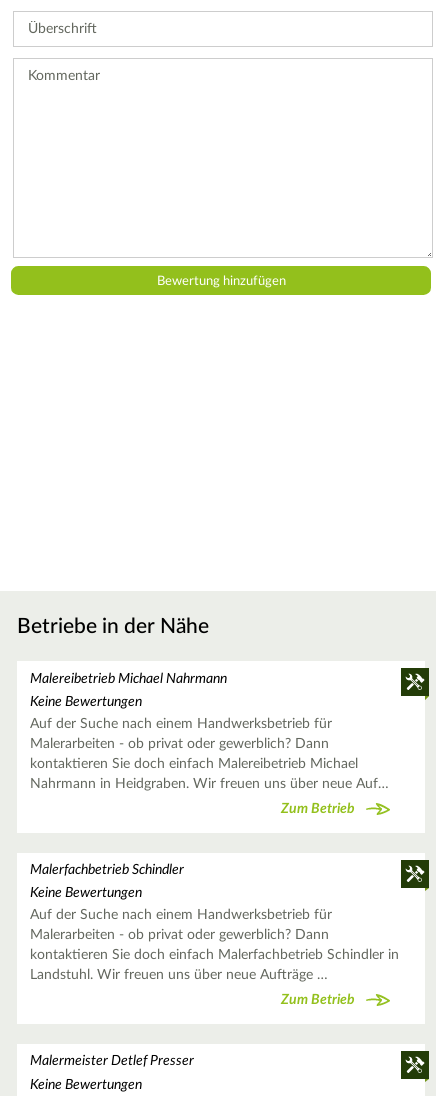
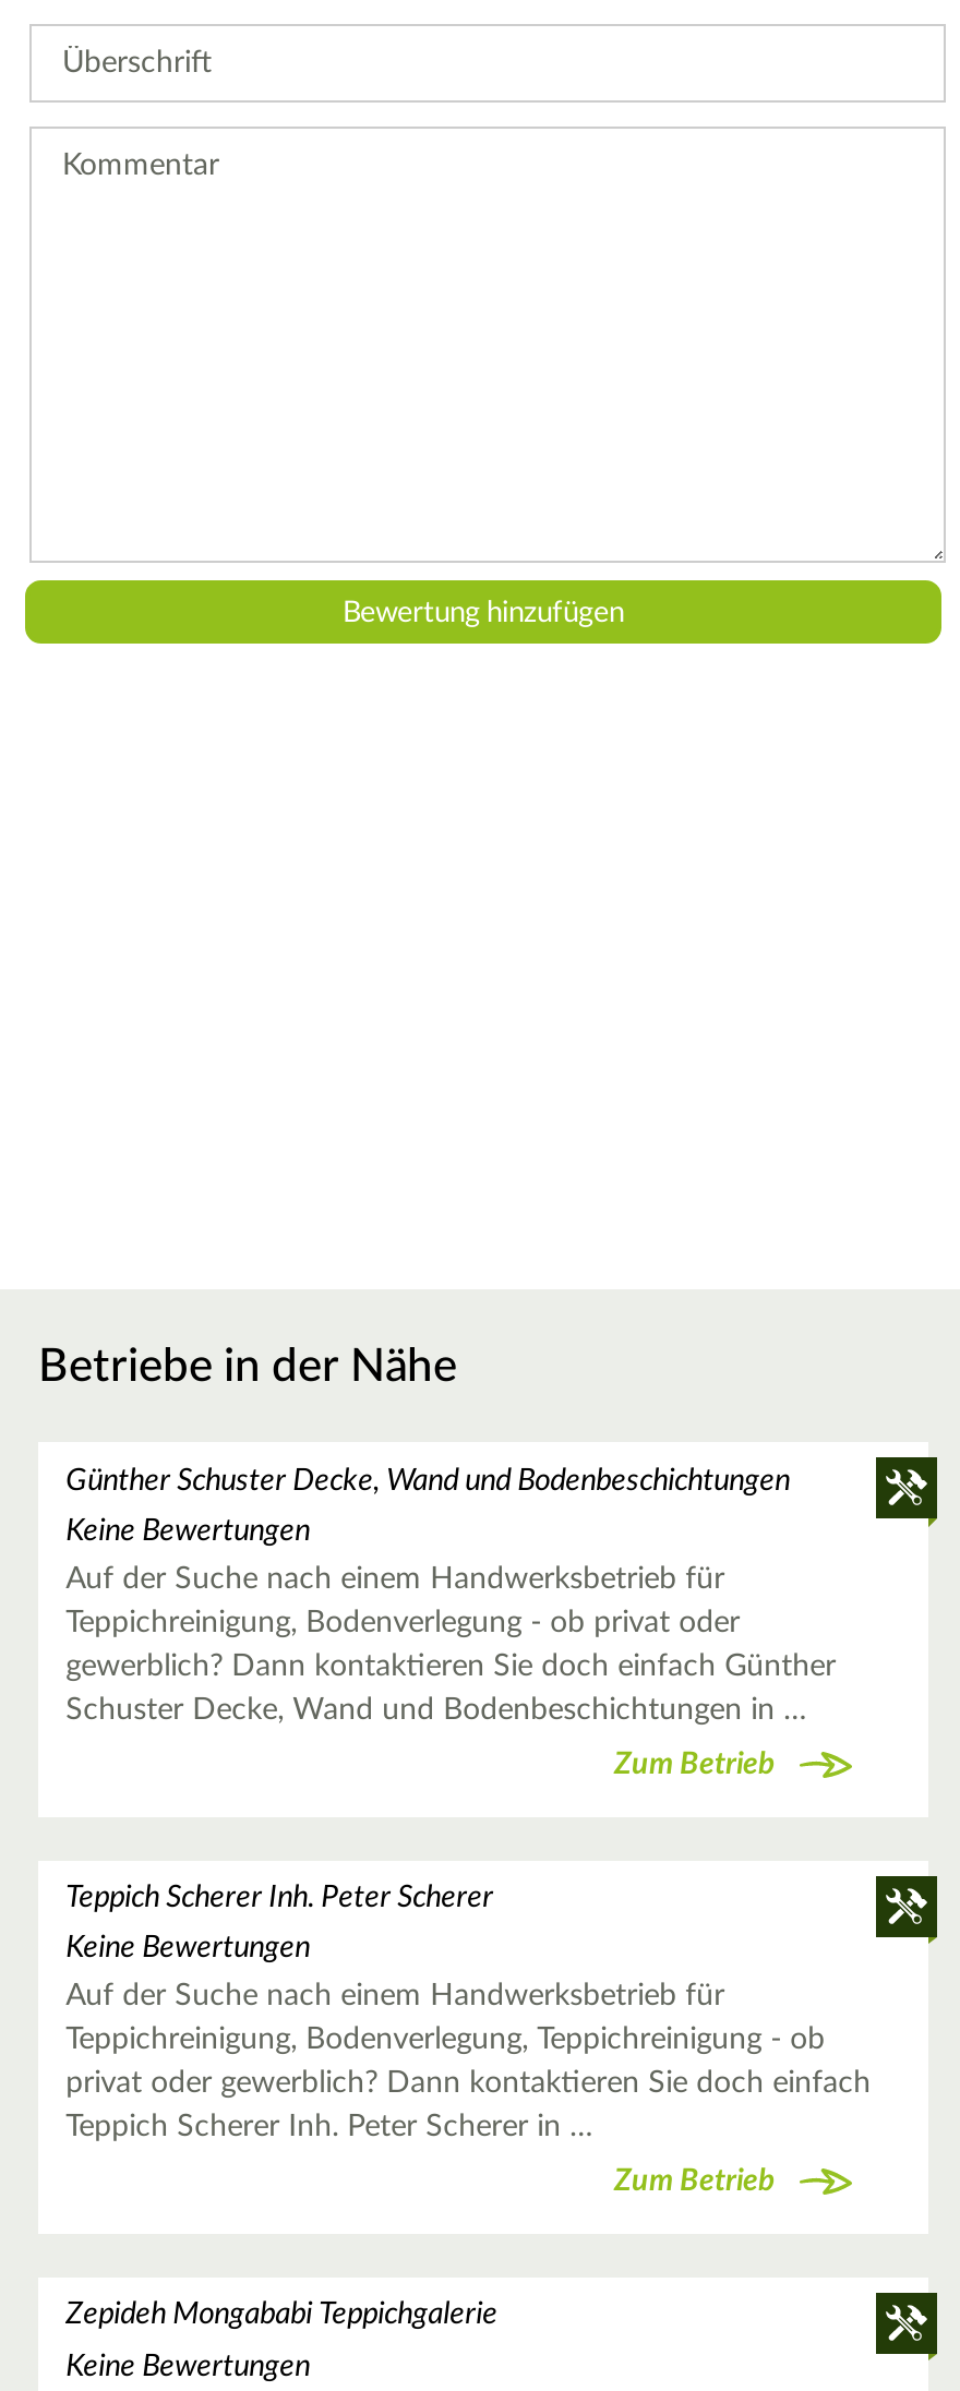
[30,672,227,686] Malereibetrieb Michael Nahrmann -> [66,1466,790,1496] Günther Schuster Decke, Wand und Bodenbeschichtungen
[30,737,389,791] Malerarbeiten - ob privat oder gewerblich? Dann | kontaktieren Sie doch einfach Malereibetrieb Michael | Nahrmann in Heidgraben. Wir freuen uns über neue Auf… -> [66,1608,836,1726] Teppichreinigung, Bodenverlegung - ob privat oder | gewerblich? Dann kontaktieren Sie doch einfach Günther | Schuster Decke, Wand und Bodenbeschichtungen in …
[30,863,184,877] Malerfachbetrieb Schindler -> [66,1883,493,1913] Teppich Scherer Inh. Peter Scherer
[30,928,399,982] Malerarbeiten - ob privat oder gewerblich? Dann | kontaktieren Sie doch einfach Malerfachbetrieb Schindler in | Landstuhl. Wir freuen uns über neue Aufträge … -> [66,2025,871,2143] Teppichreinigung, Bodenverlegung, Teppichreinigung - ob | privat oder gewerblich? Dann kontaktieren Sie doch einfach | Teppich Scherer Inh. Peter Scherer in …
[30,1054,194,1068] Malermeister Detlef Presser -> [66,2300,498,2331] Zepideh Mongababi Teppichgalerie

